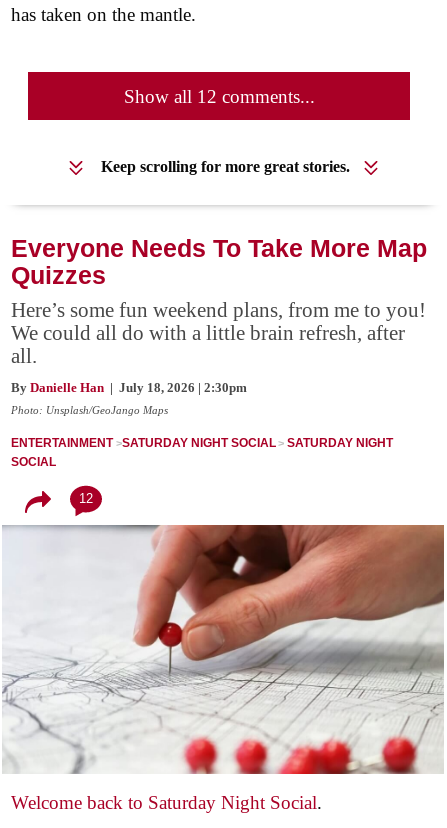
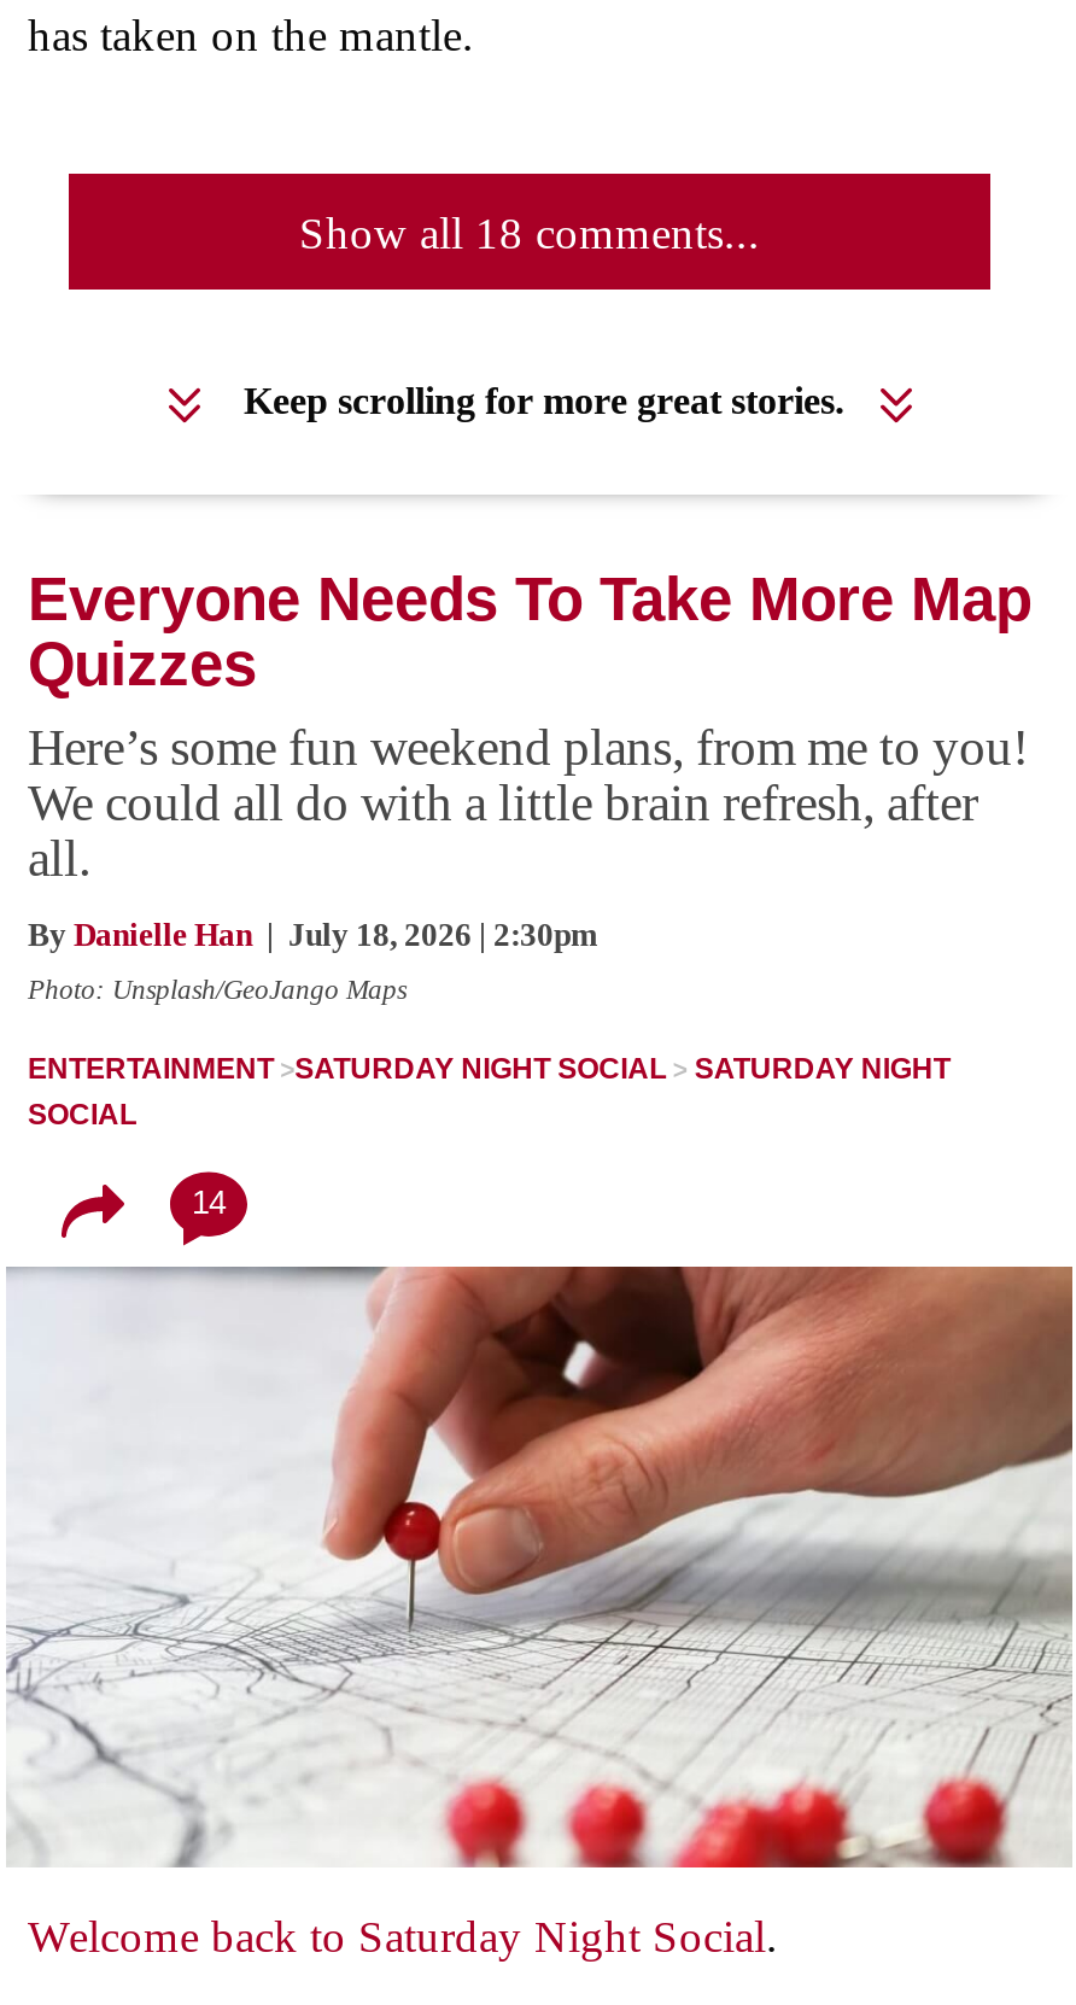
[123,86,314,107] Show all 12 comments... -> [299,208,760,259] Show all 18 comments...
[79,491,93,506] 12 -> [192,1184,226,1220] 14

